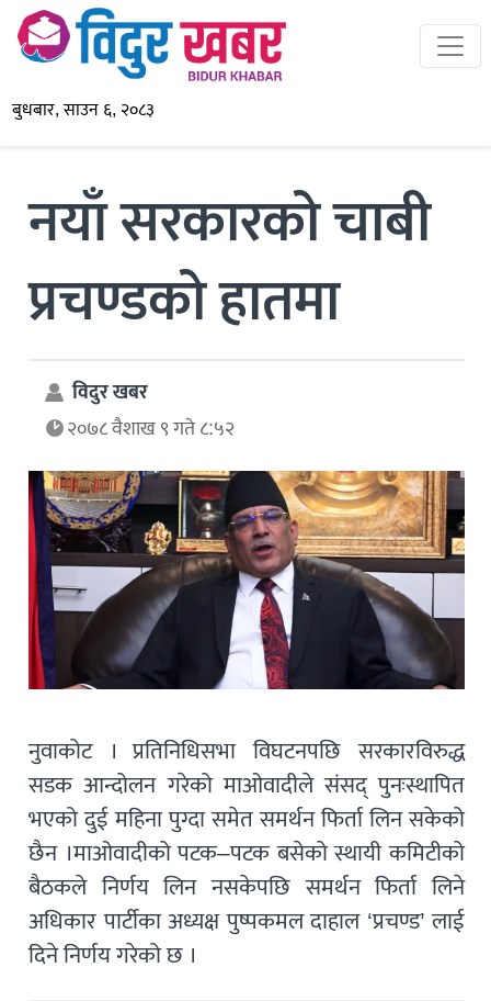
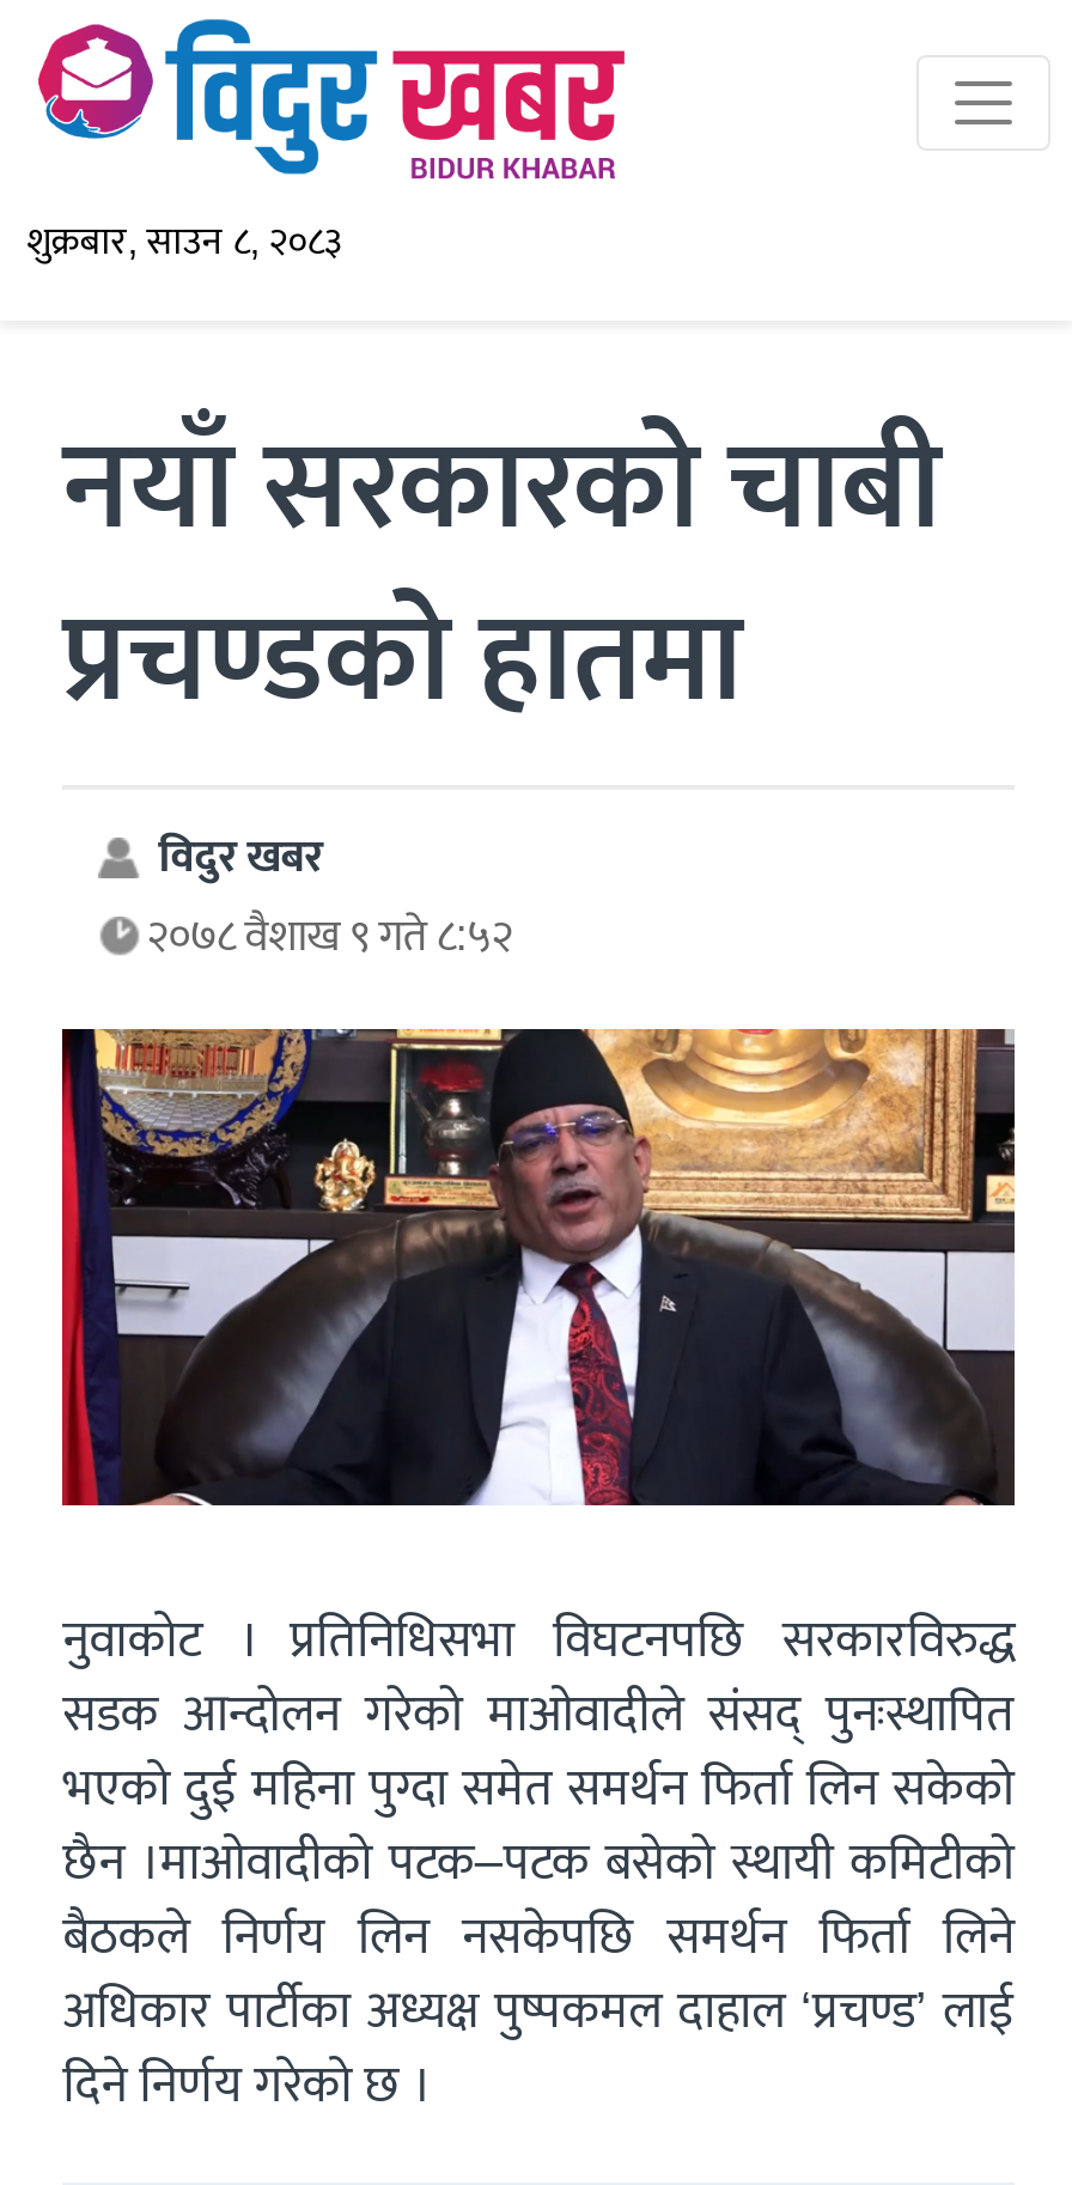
[12,95,155,125] बुधबार, साउन ६, २०८३ -> [27,211,343,275] शुक्रबार, साउन ८, २०८३

